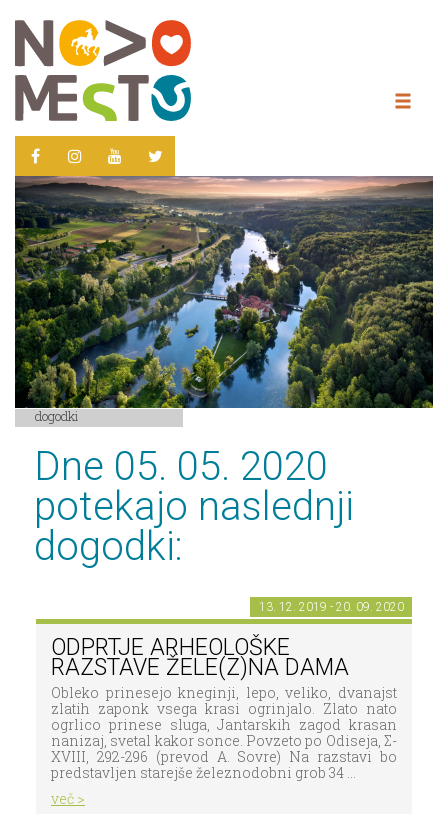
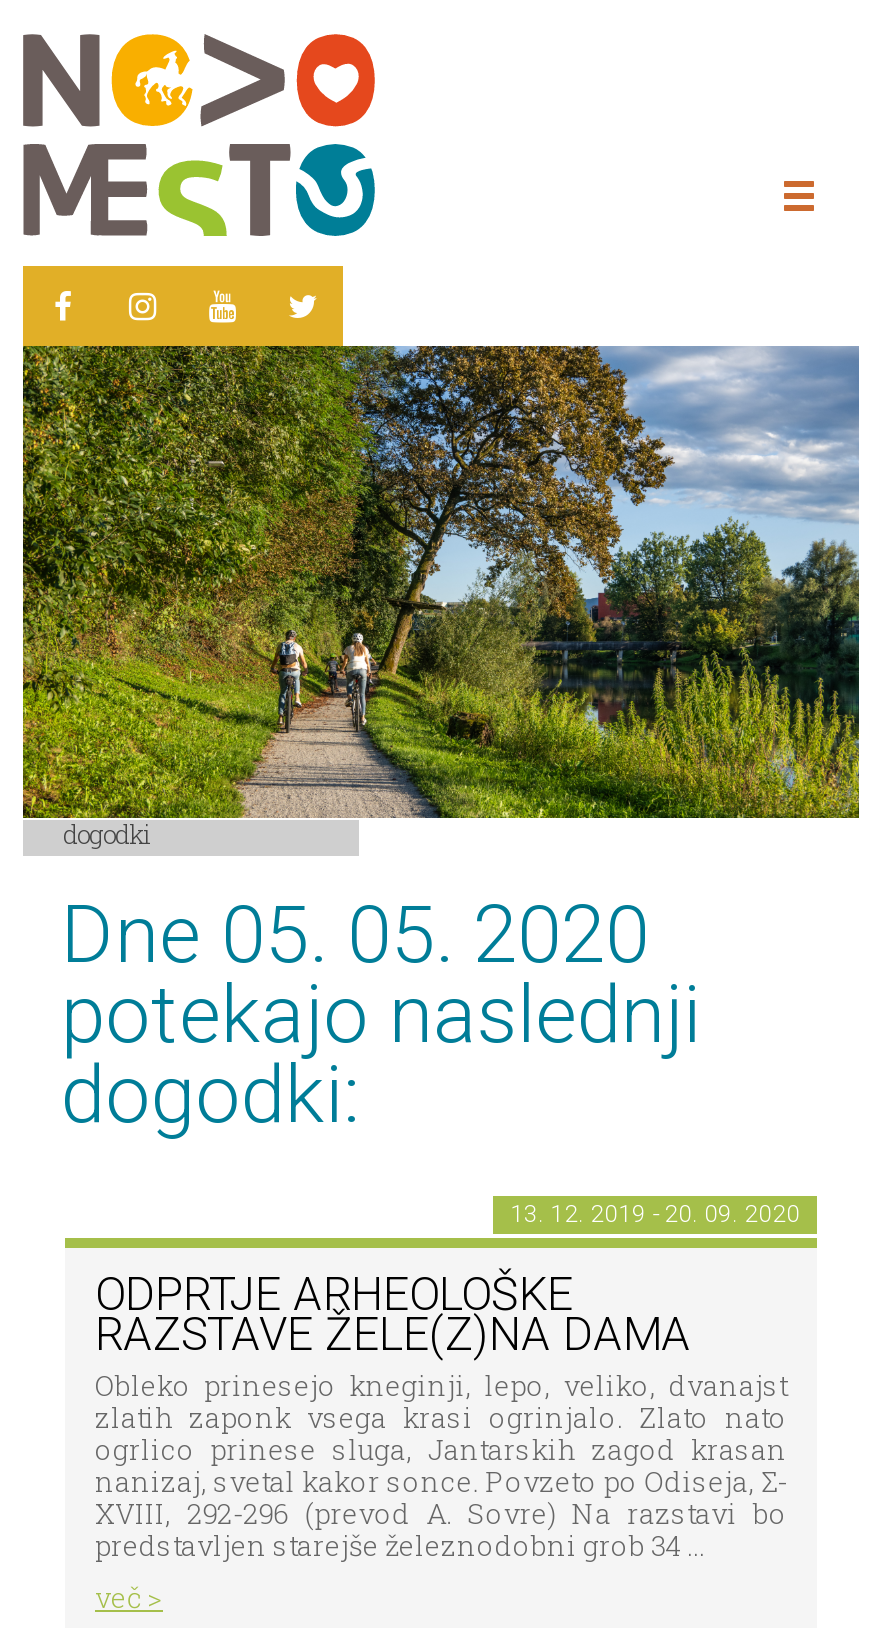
[14,175,434,409] [image] -> [21,344,861,820] [image]

